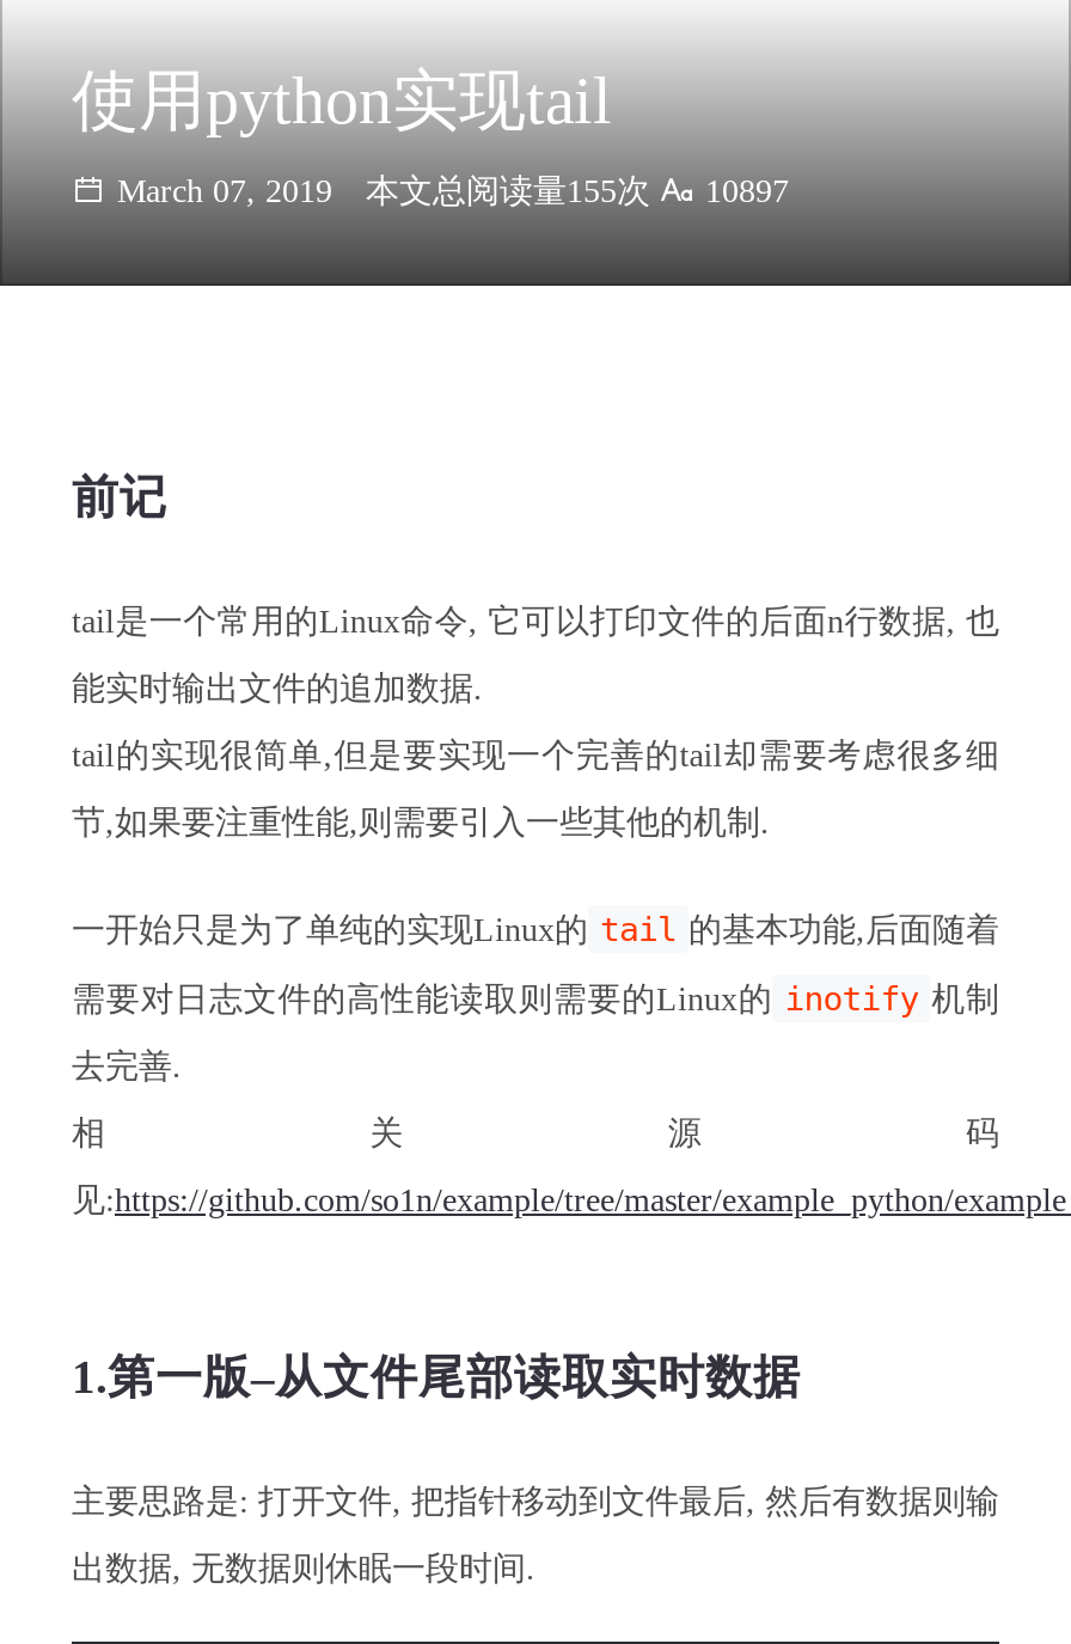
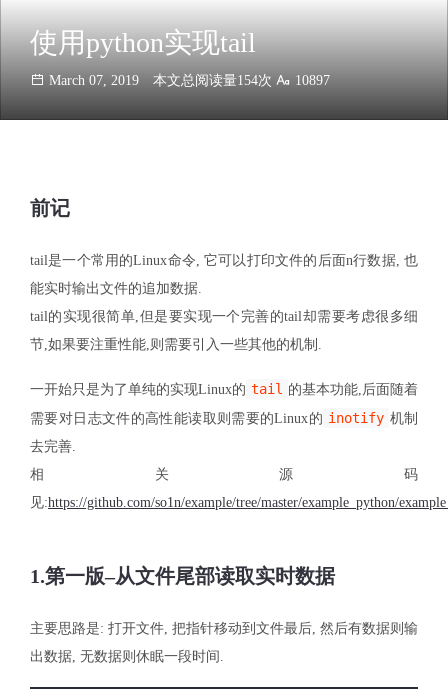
[356,173,660,209] 本文总阅读量155次 -> [149,73,276,88] 本文总阅读量154次

